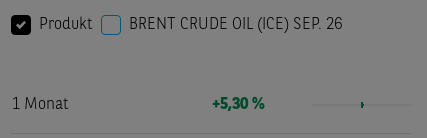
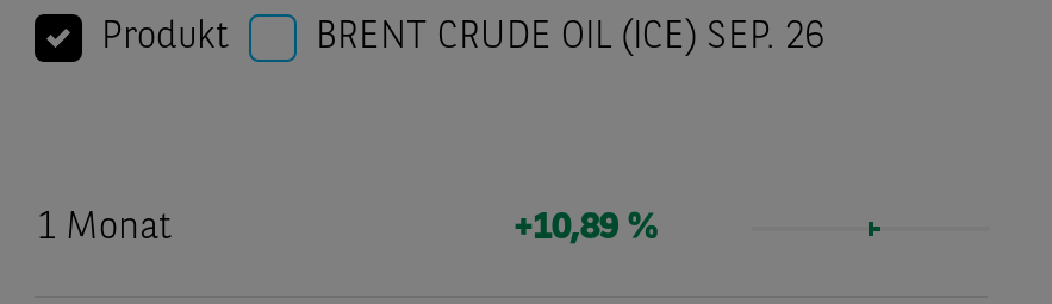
[212,97,265,113] +5,30 % -> [513,209,659,247] +10,89 %

